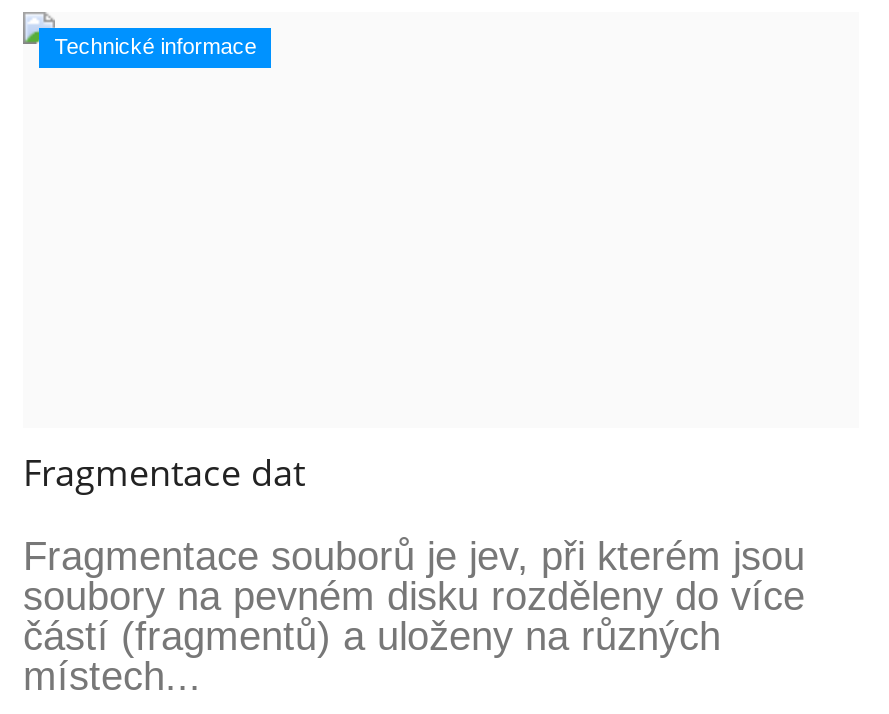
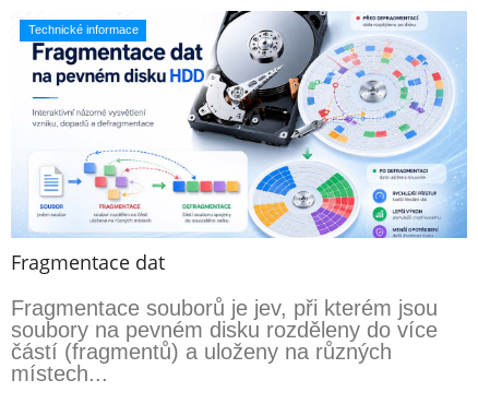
none -> [11,10,468,239] [image]

